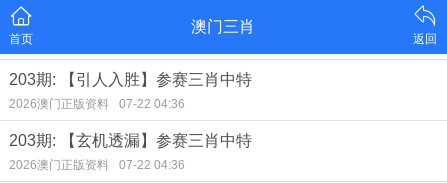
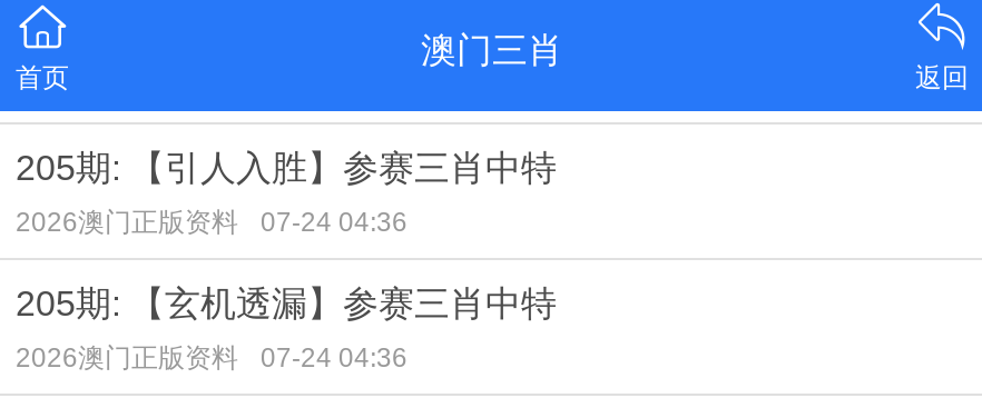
[9,71,252,88] 203期: 【引人入胜】参赛三肖中特 -> [16,149,557,187] 205期: 【引人入胜】参赛三肖中特
[9,97,185,111] 2026澳门正版资料 07-22 04:36 -> [16,207,407,238] 2026澳门正版资料 07-24 04:36
[9,132,252,149] 203期: 【玄机透漏】参赛三肖中特 -> [16,285,557,322] 205期: 【玄机透漏】参赛三肖中特
[9,158,185,172] 2026澳门正版资料 07-22 04:36 -> [16,342,407,374] 2026澳门正版资料 07-24 04:36

